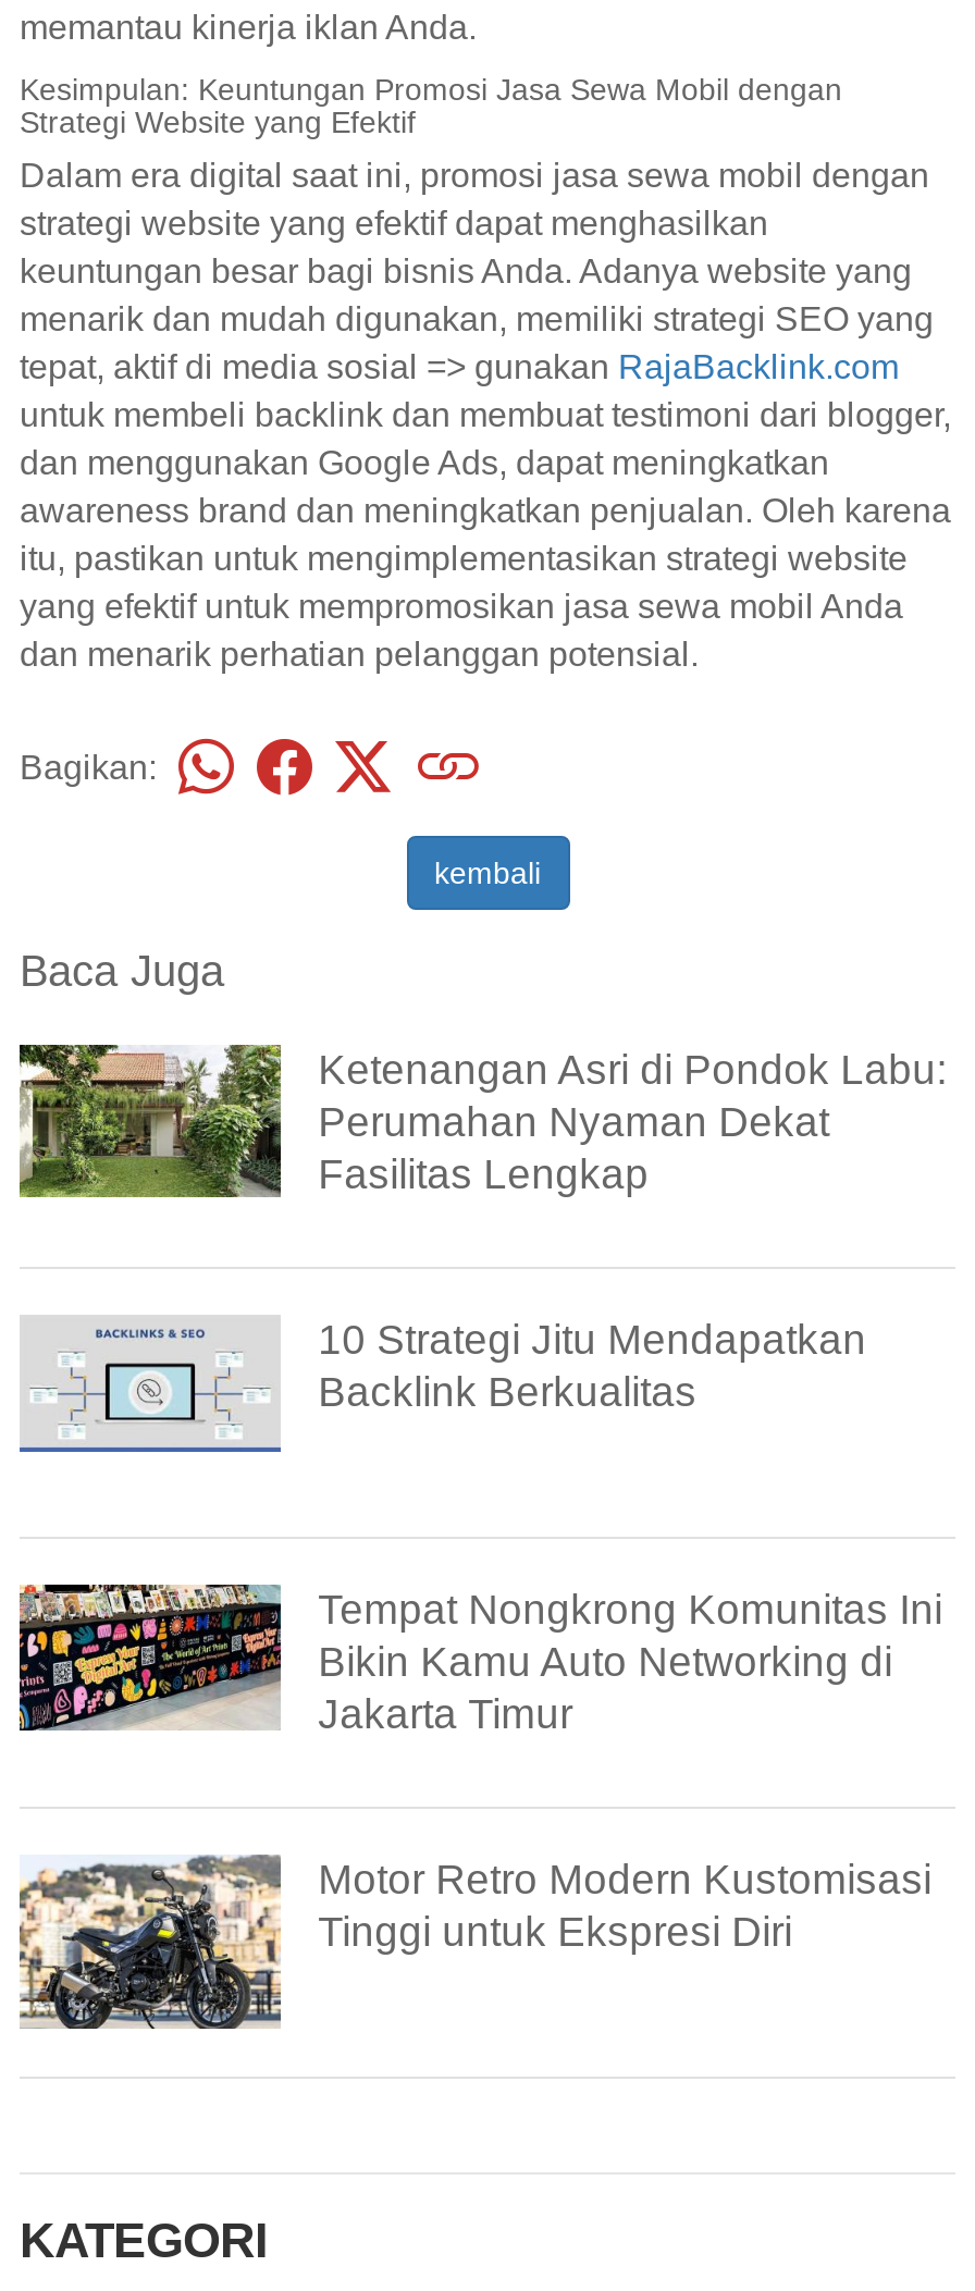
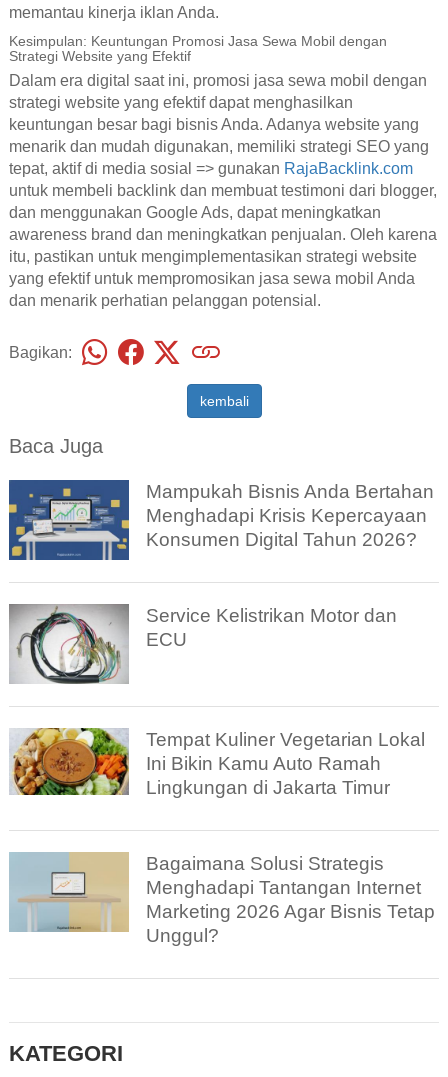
[17,1043,947,1199] [image] | Ketenangan Asri di Pondok Labu: | Perumahan Nyaman Dekat | Fasilitas Lengkap -> [8,479,434,561] [image] | Mampukah Bisnis Anda Bertahan | Menghadapi Krisis Kepercayaan | Konsumen Digital Tahun 2026?
[20,1317,867,1454] [image] | 10 Strategi Jitu Mendapatkan | Backlink Berkualitas -> [9,604,397,684] [image] | Service Kelistrikan Motor dan | ECU
[17,1582,943,1738] [image] | Tempat Nongkrong Komunitas Ini | Bikin Kamu Auto Networking di | Jakarta Timur -> [9,727,425,798] [image] | Tempat Kuliner Vegetarian Lokal | Ini Bikin Kamu Auto Ramah | Lingkungan di Jakarta Timur
[20,1855,932,2031] [image] | Motor Retro Modern Kustomisasi | Tinggi untuk Ekspresi Diri -> [9,851,435,946] [image] | Bagaimana Solusi Strategis | Menghadapi Tantangan Internet | Marketing 2026 Agar Bisnis Tetap | Unggul?

